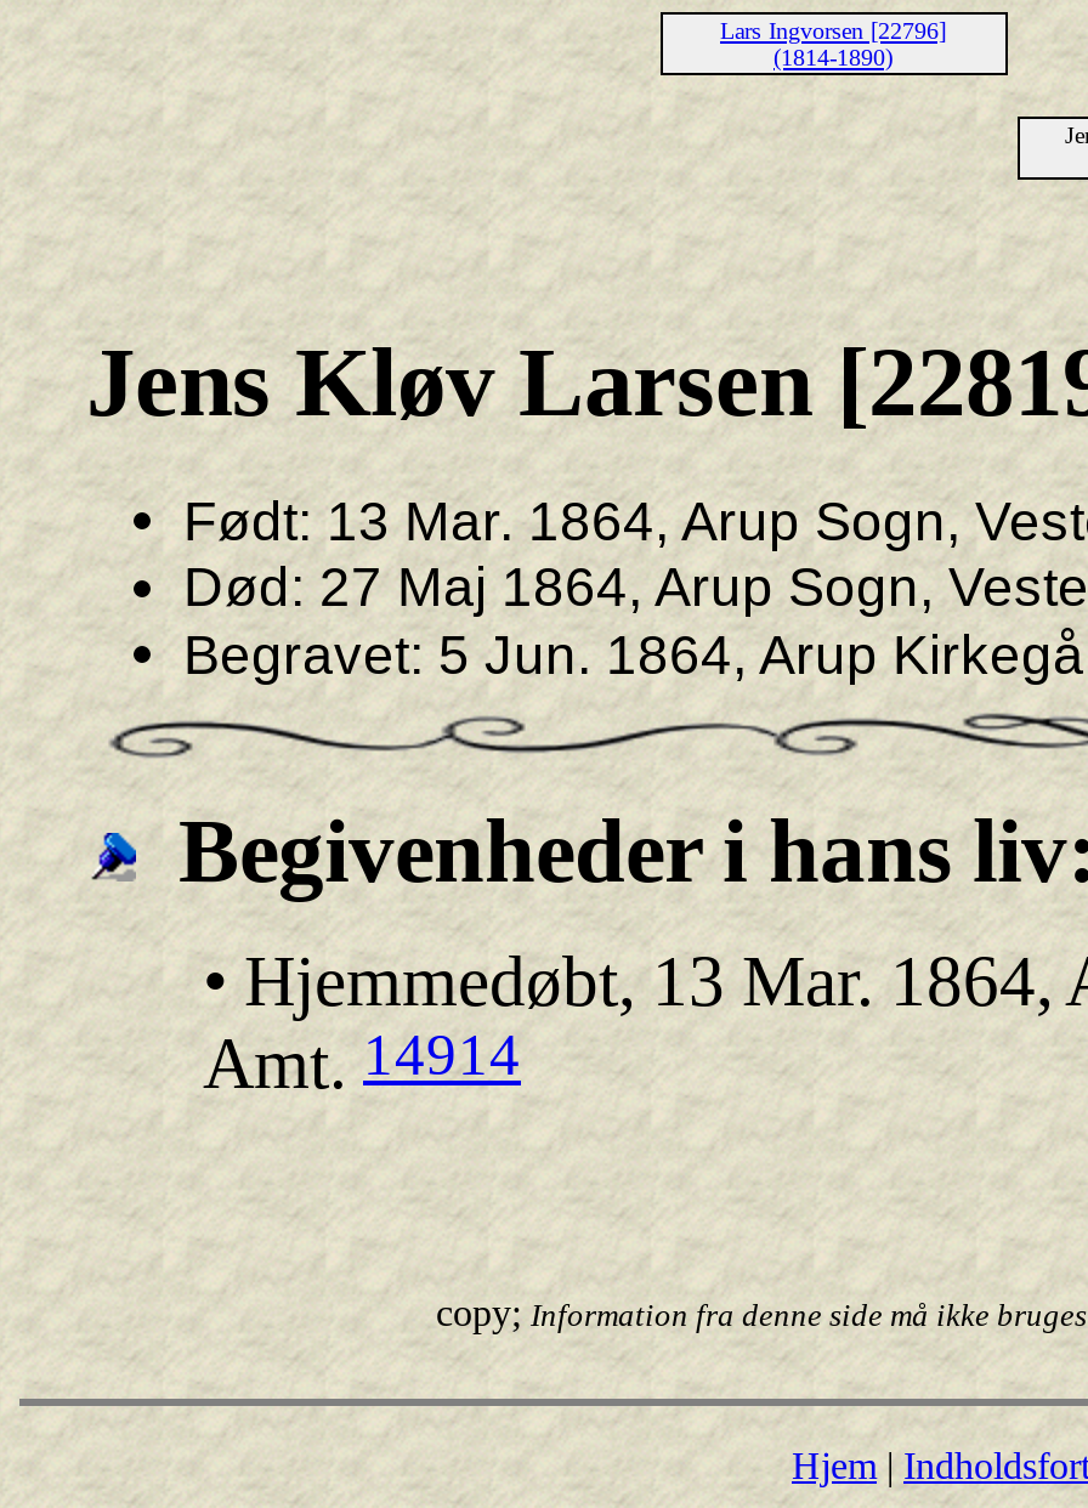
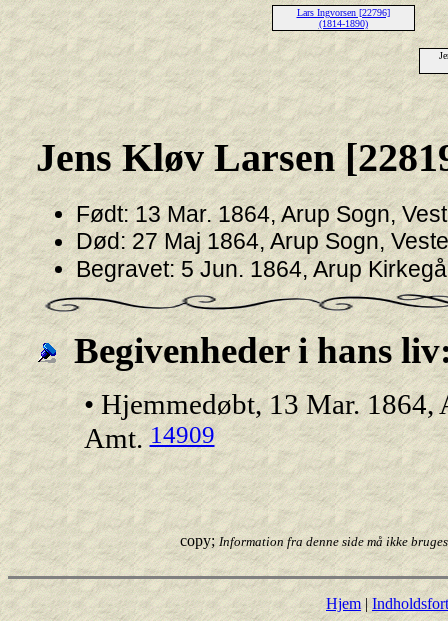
[203,1022,521,1103] Amt. 14914 -> [83,421,214,454] Amt. 14909

